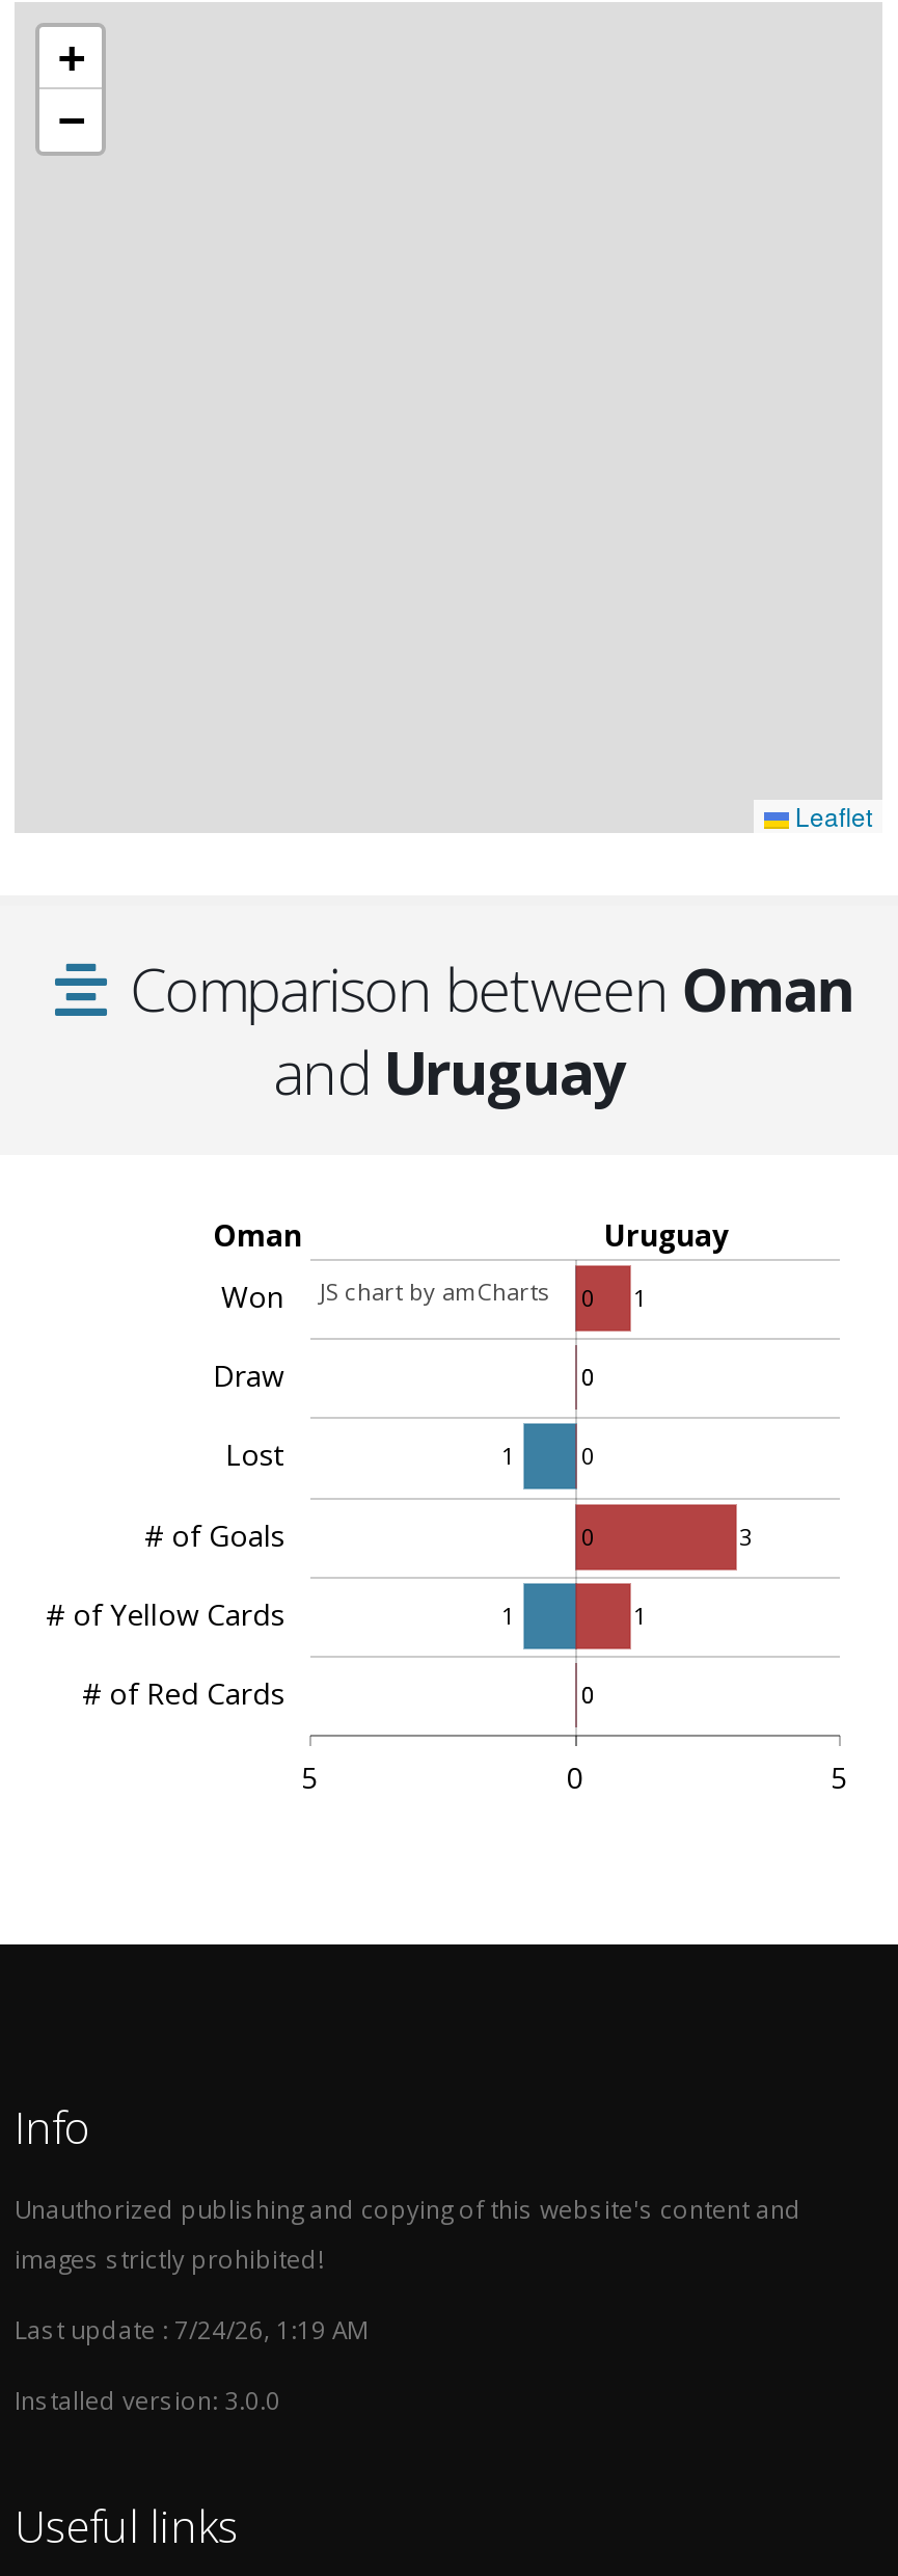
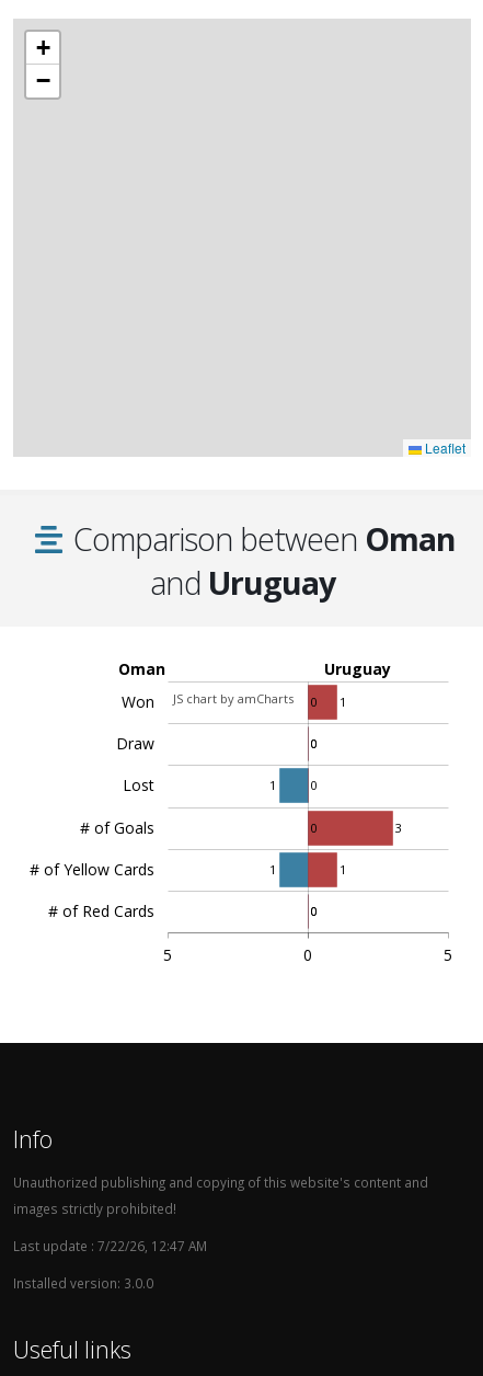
[15,2312,368,2345] Last update : 7/24/26, 1:19 AM -> [13,1237,207,1254] Last update : 7/22/26, 12:47 AM

